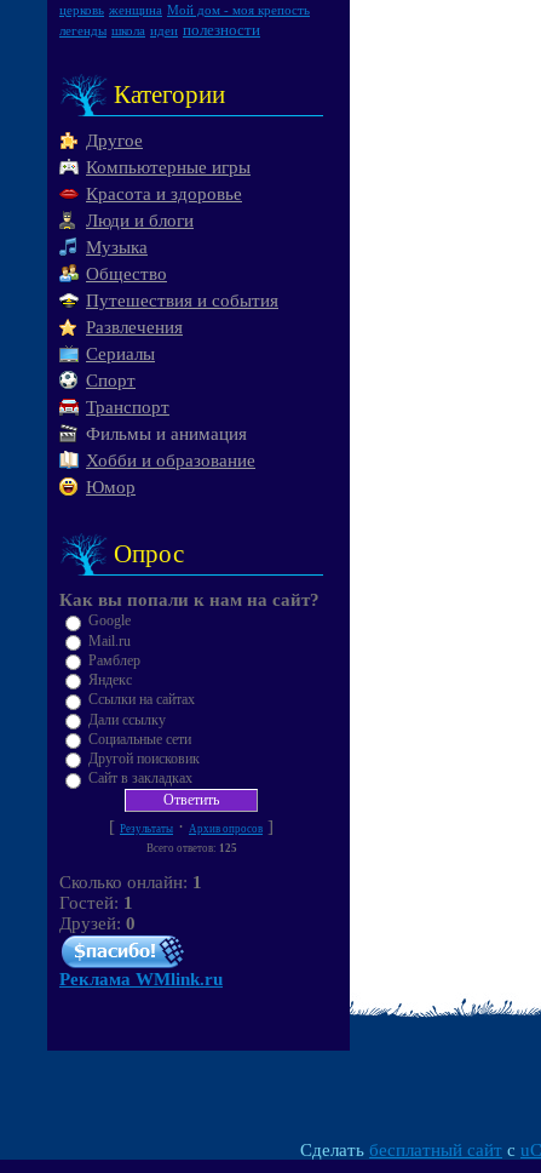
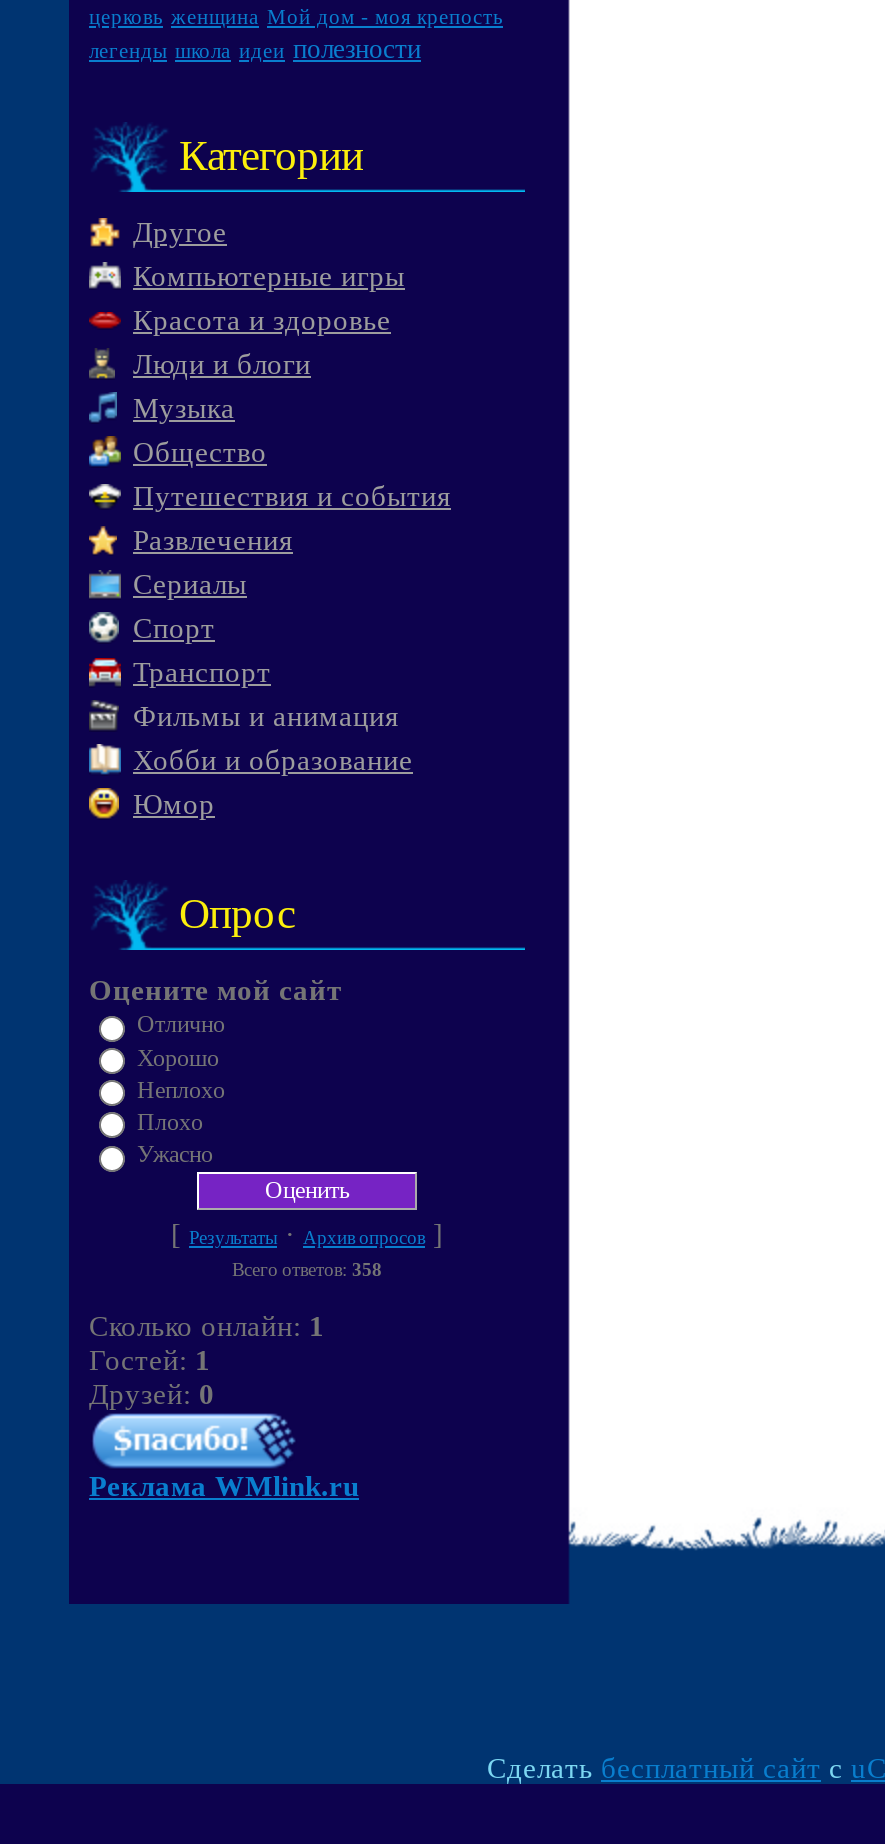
[59,591,320,787] Как вы попали к нам на сайт? | Google | Mail.ru | Рамблер | Яндекс | Ссылки на сайтах | Дали ссылку | Социальные сети | Другой поисковик | Сайт в закладках -> [89,975,341,1168] Оцените мой сайт | Отлично | Хорошо | Неплохо | Плохо | Ужасно
[146,842,237,854] Всего ответов: 125 -> [232,1259,382,1279] Всего ответов: 358

